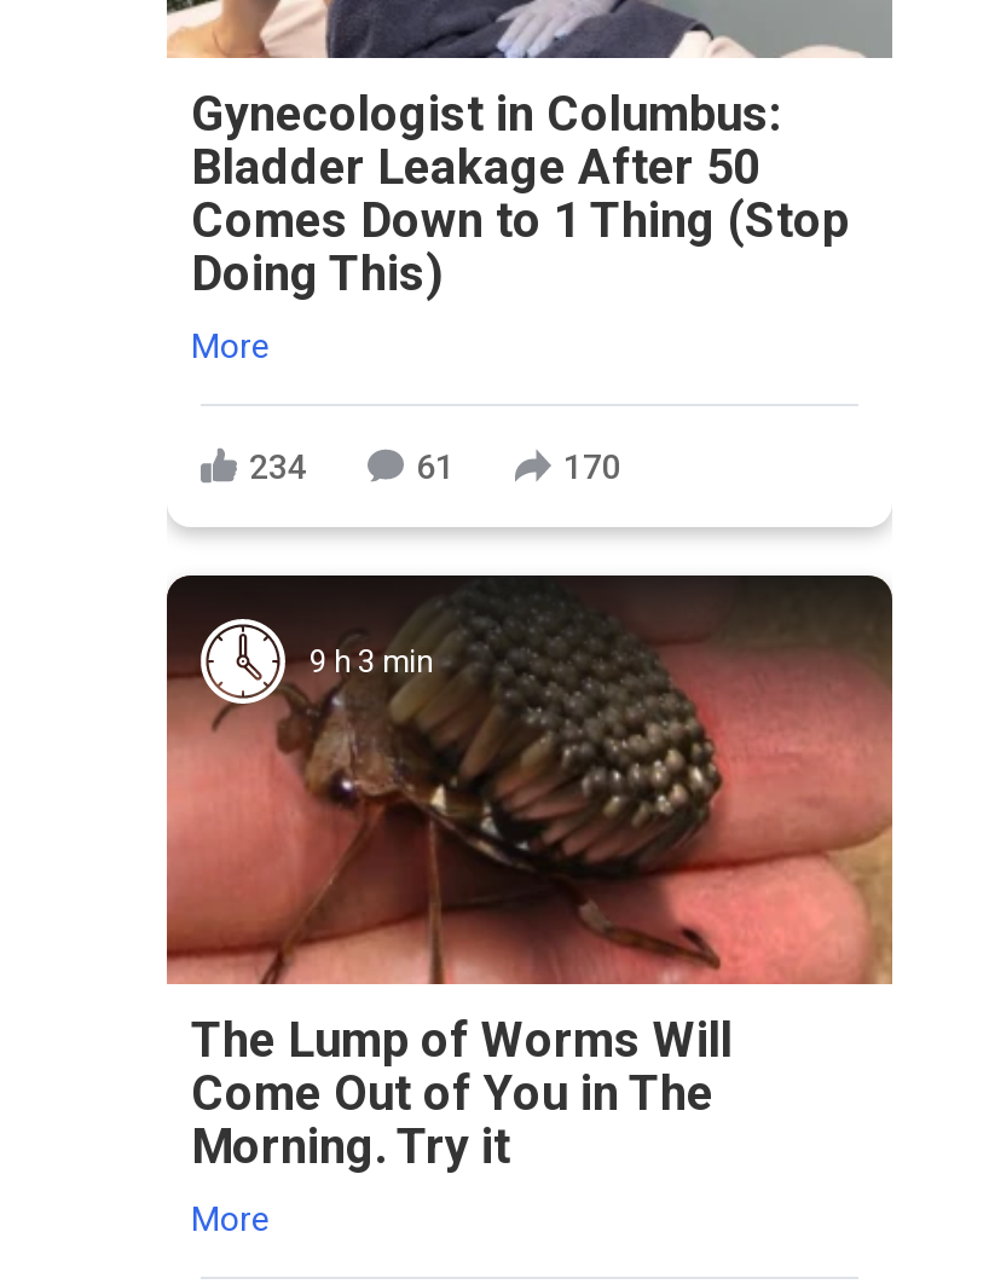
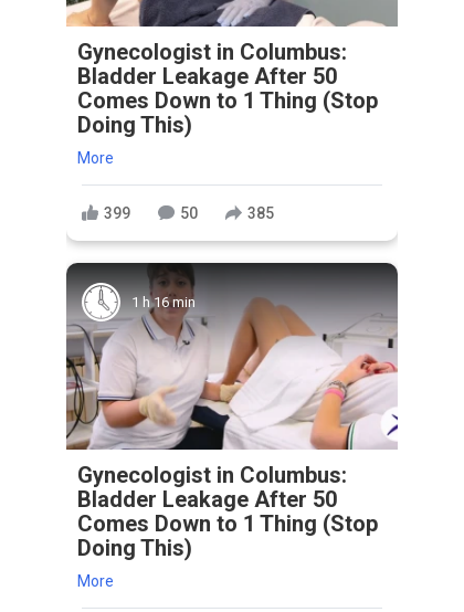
[249,447,621,486] 234 | 61 | 170 -> [104,204,274,222] 399 | 50 | 385
[167,580,895,984] [image] | 9 h 3 min -> [65,266,399,451] [image] | 1 h 16 min
[191,1011,733,1175] The Lump of Worms Will | Come Out of You in The | Morning. Try it -> [77,462,378,561] Gynecologist in Columbus: | Bladder Leakage After 50 | Comes Down to 1 Thing (Stop | Doing This)

